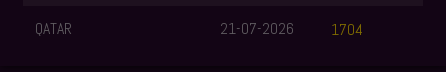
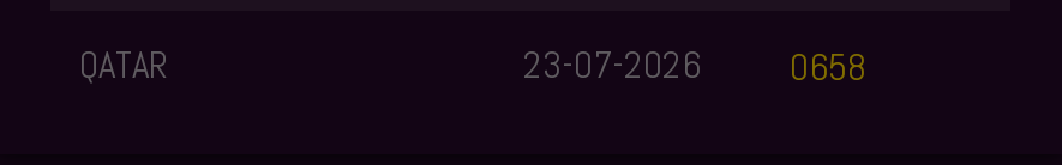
[220,19,294,39] 21-07-2026 -> [523,42,701,90] 23-07-2026
[331,20,363,40] 1704 -> [790,43,866,91] 0658

